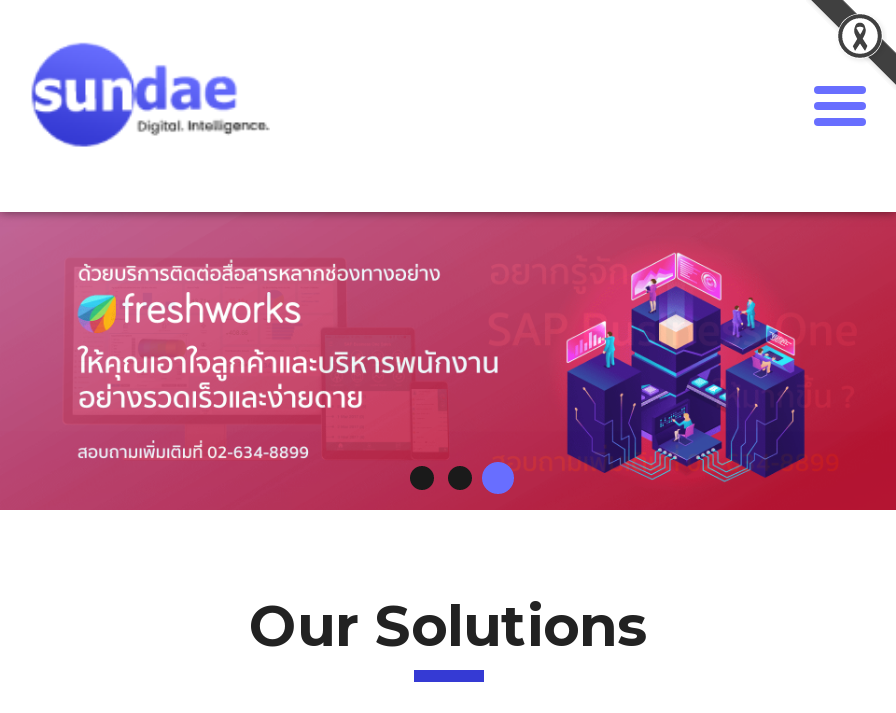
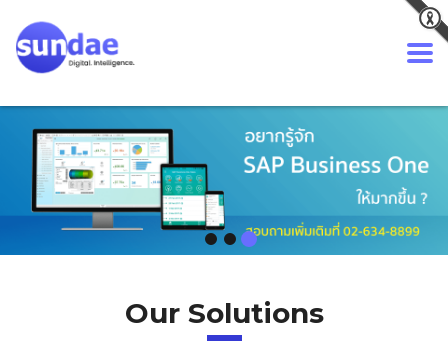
[6,210,890,512] [image] -> [3,105,445,256] [image]

